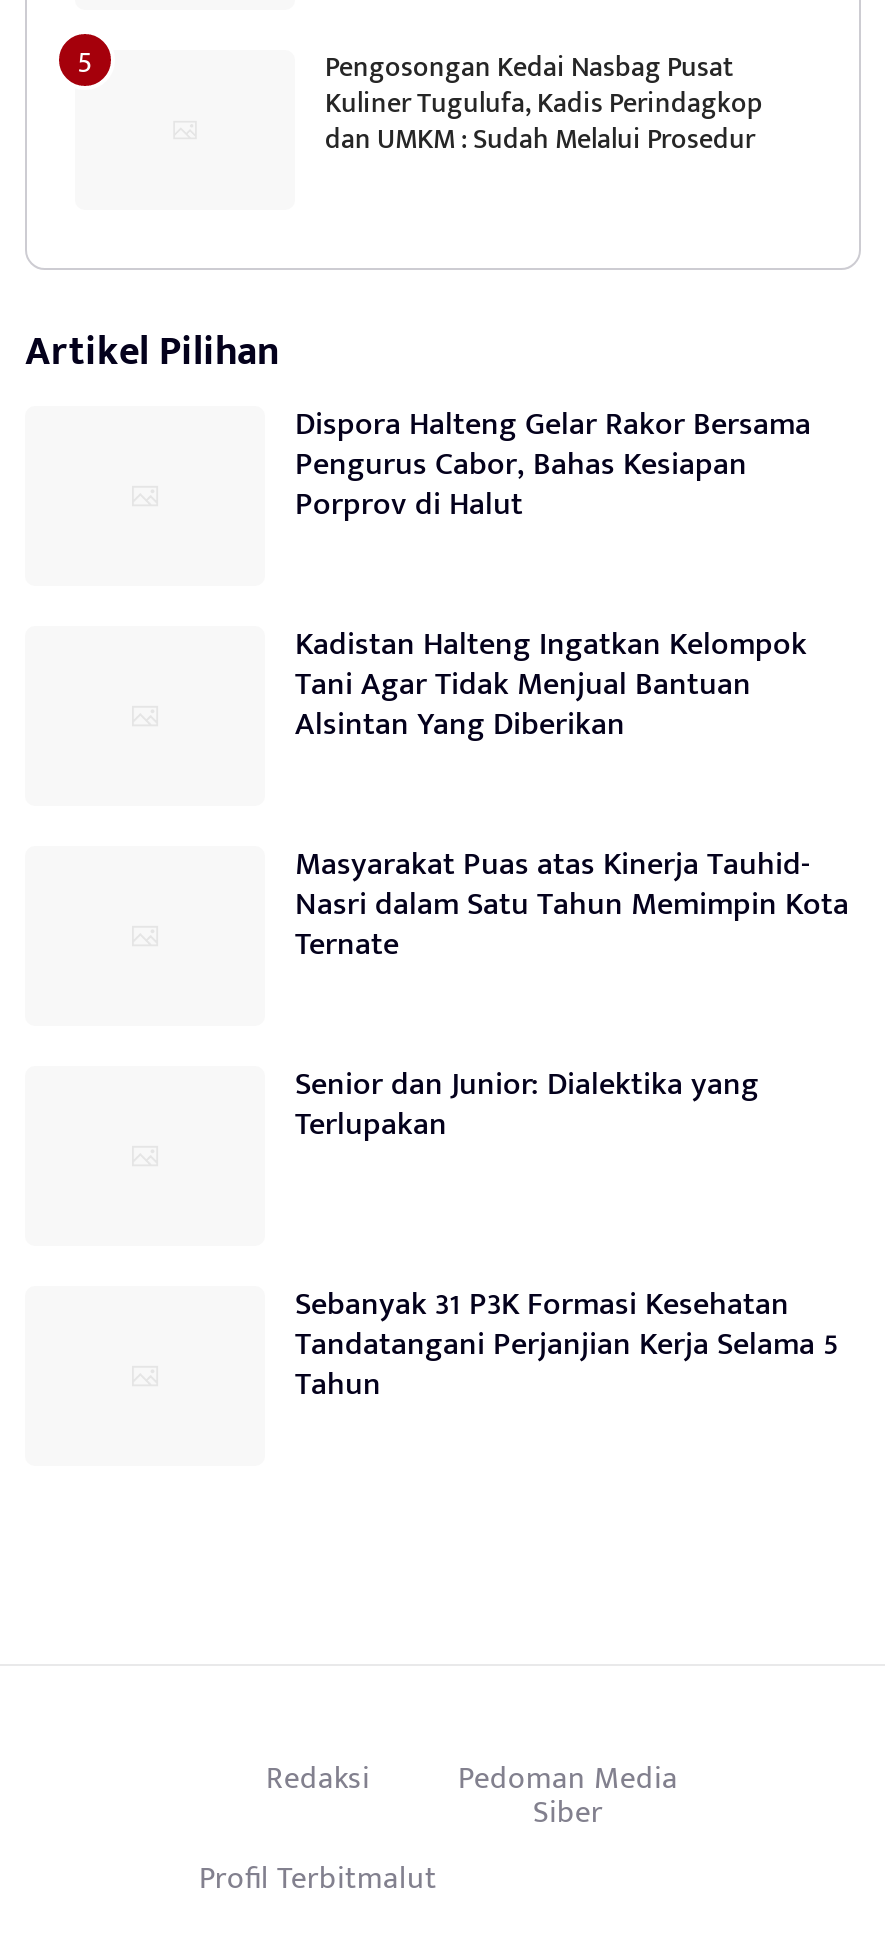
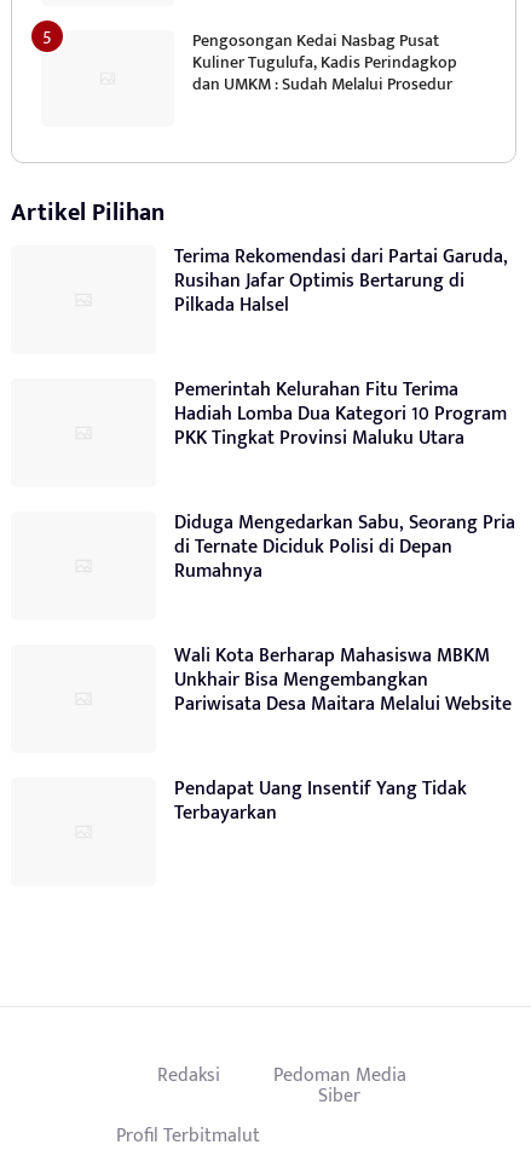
[295,398,811,532] Dispora Halteng Gelar Rakor Bersama | Pengurus Cabor, Bahas Kesiapan | Porprov di Halut -> [174,241,508,322] Terima Rekomendasi dari Partai Garuda, | Rusihan Jafar Optimis Bertarung di | Pilkada Halsel
[295,618,807,752] Kadistan Halteng Ingatkan Kelompok | Tani Agar Tidak Menjual Bantuan | Alsintan Yang Diberikan -> [174,374,507,455] Pemerintah Kelurahan Fitu Terima | Hadiah Lomba Dua Kategori 10 Program | PKK Tingkat Provinsi Maluku Utara
[295,838,849,972] Masyarakat Puas atas Kinerja Tauhid- | Nasri dalam Satu Tahun Memimpin Kota | Ternate -> [174,507,515,588] Diduga Mengedarkan Sabu, Seorang Pria | di Ternate Diciduk Polisi di Depan | Rumahnya
[295,1058,759,1152] Senior dan Junior: Dialektika yang | Terlupakan -> [174,640,512,721] Wali Kota Berharap Mahasiswa MBKM | Unkhair Bisa Mengembangkan | Pariwisata Desa Maitara Melalui Website
[295,1278,839,1412] Sebanyak 31 P3K Formasi Kesehatan | Tandatangani Perjanjian Kerja Selama 5 | Tahun -> [174,773,467,829] Pendapat Uang Insentif Yang Tidak | Terbayarkan

